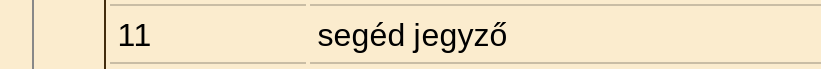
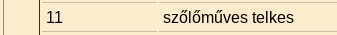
[318,18,508,52] segéd jegyző -> [163,9,294,26] szőlőműves telkes

